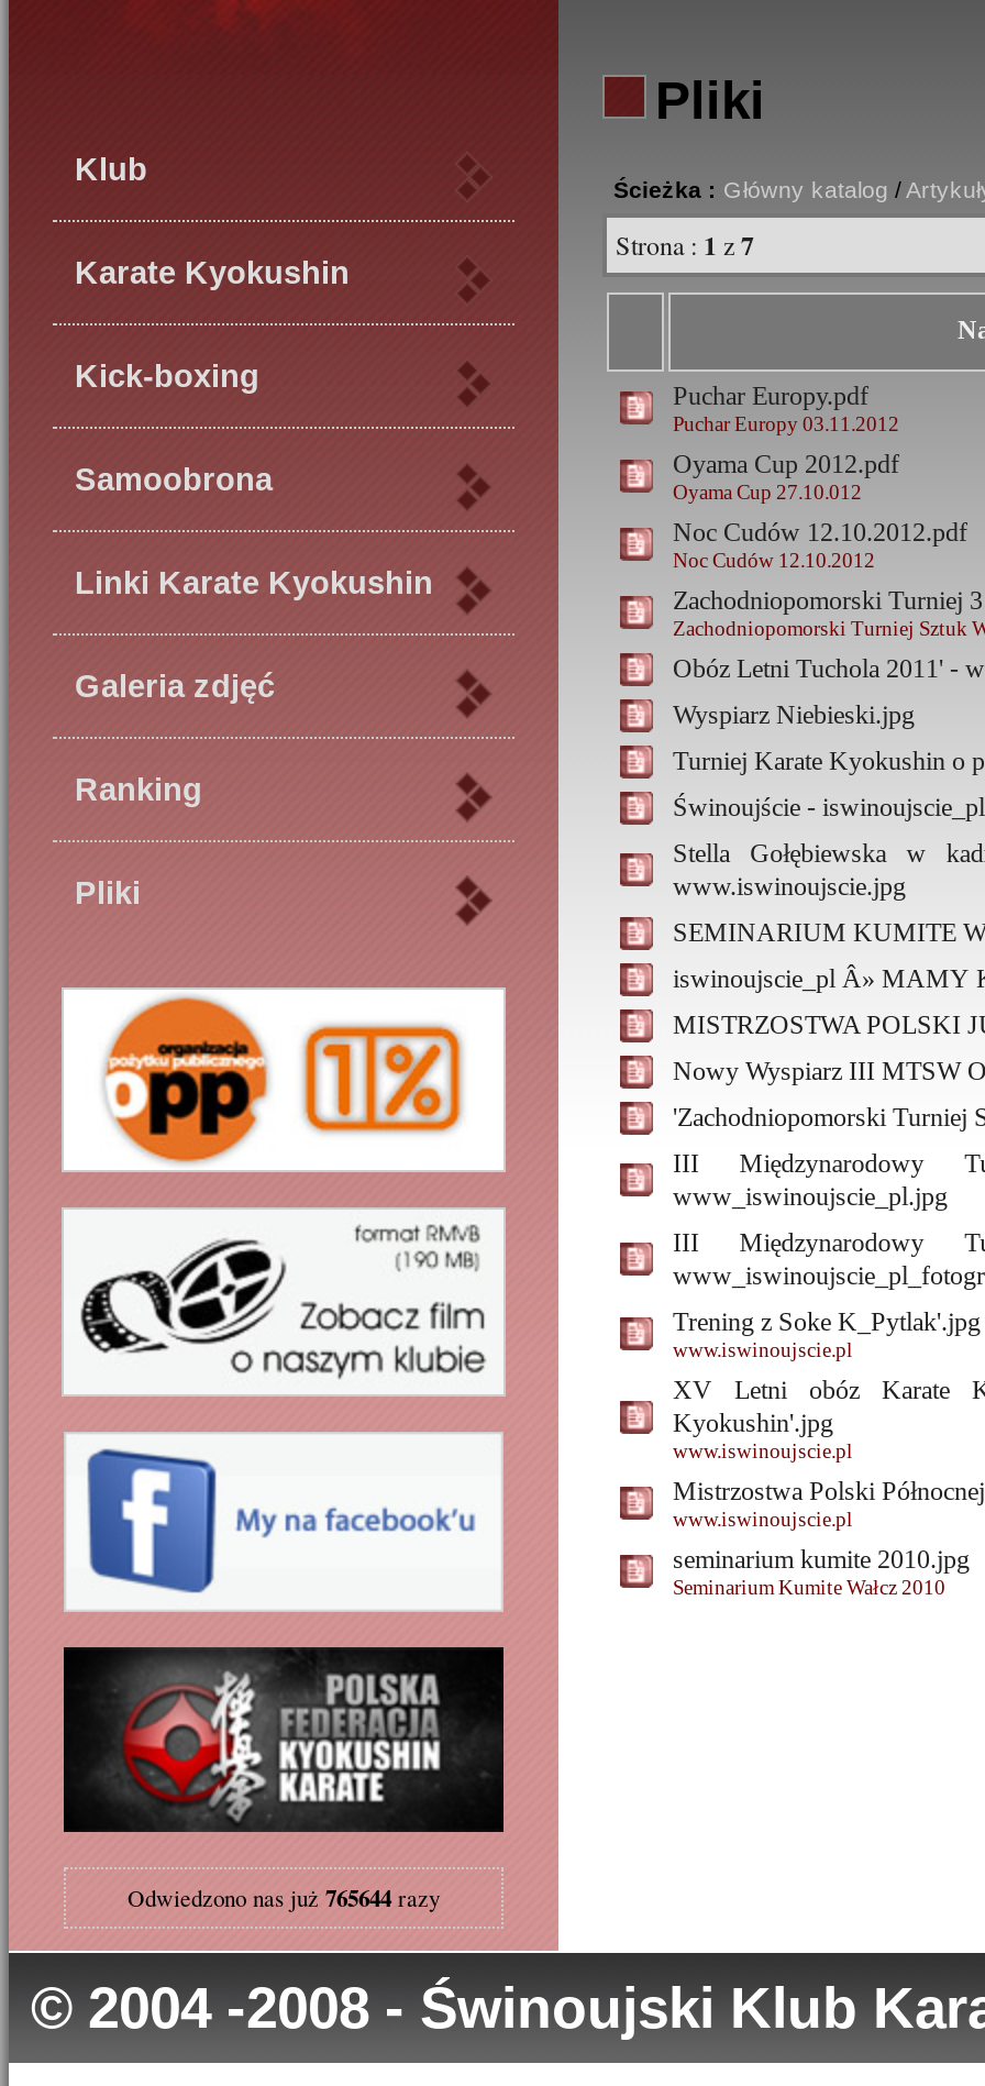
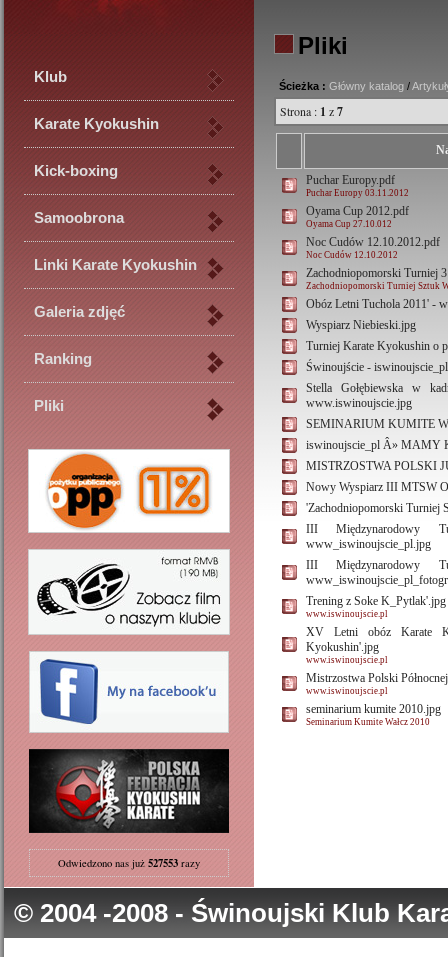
[128,1880,440,1916] Odwiedzono nas już 765644 razy -> [58,855,200,871] Odwiedzono nas już 527553 razy

